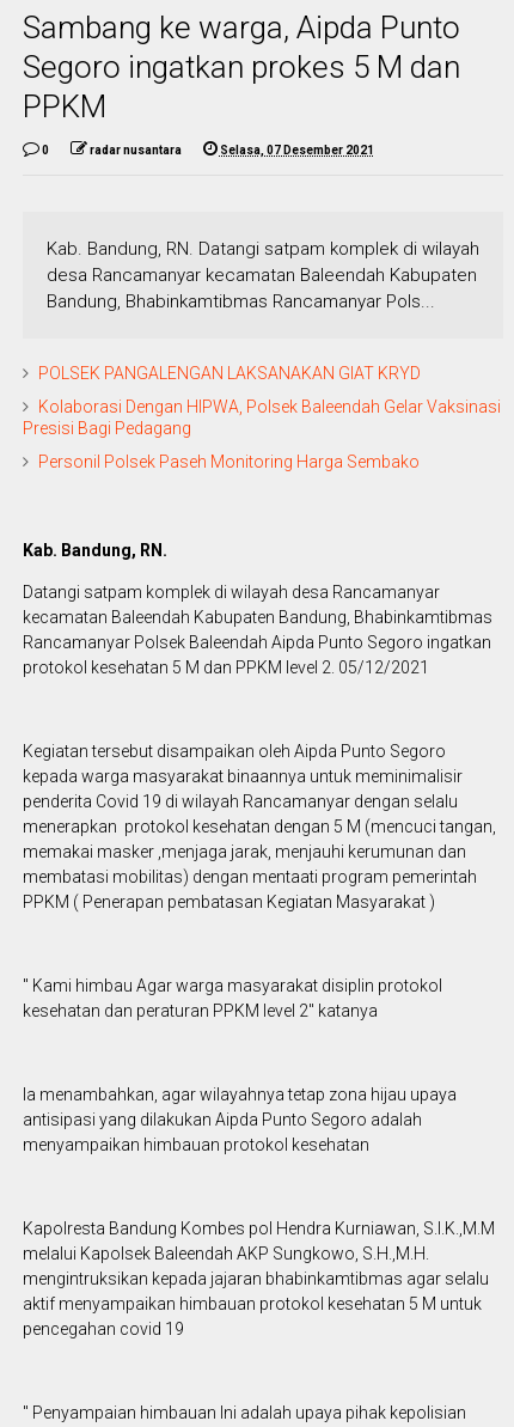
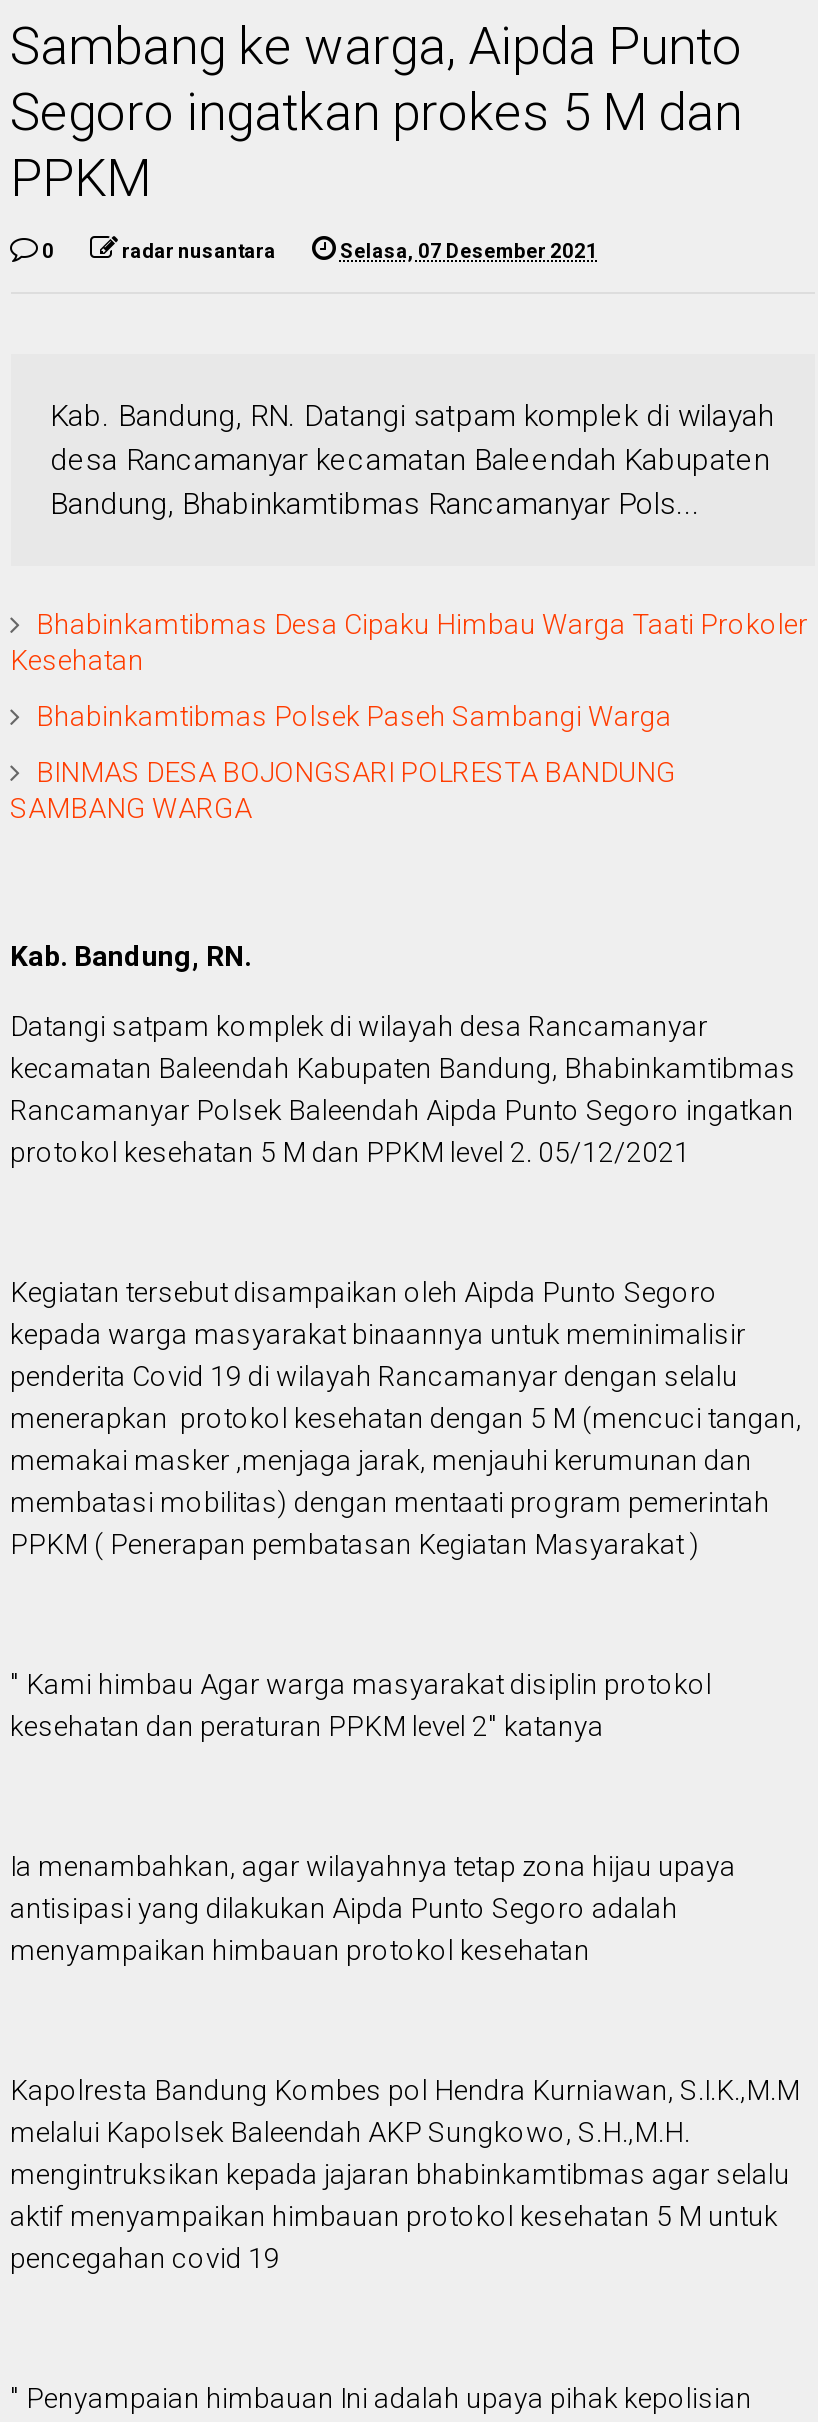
[38,364,420,383] POLSEK PANGALENGAN LAKSANAKAN GIAT KRYD -> [10,608,808,676] Bhabinkamtibmas Desa Cipaku Himbau Warga Taati Prokoler | Kesehatan
[22,397,500,438] Kolaborasi Dengan HIPWA, Polsek Baleendah Gelar Vaksinasi | Presisi Bagi Pedagang -> [36,700,672,732] Bhabinkamtibmas Polsek Paseh Sambangi Warga
[38,452,419,472] Personil Polsek Paseh Monitoring Harga Sembako -> [10,756,676,824] BINMAS DESA BOJONGSARI POLRESTA BANDUNG | SAMBANG WARGA

